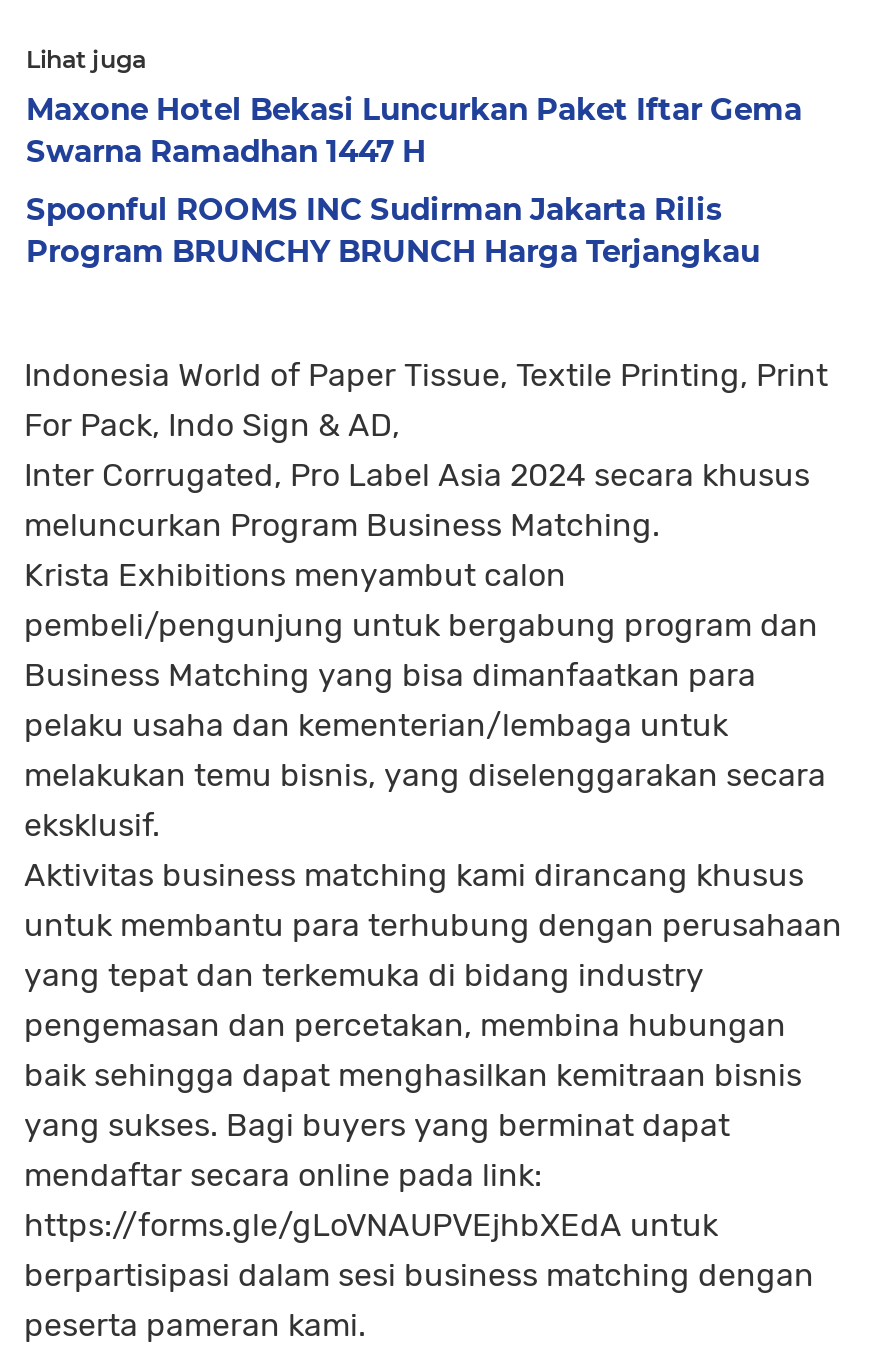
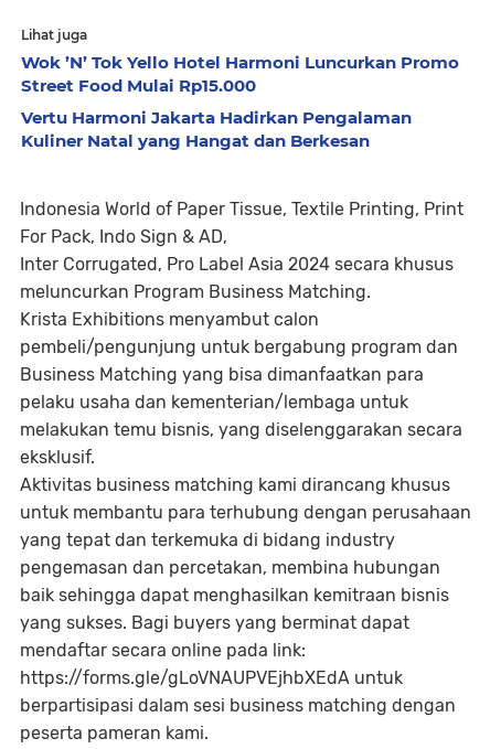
[26,90,802,170] Maxone Hotel Bekasi Luncurkan Paket Iftar Gema | Swarna Ramadhan 1447 H -> [21,52,459,96] Wok ’N’ Tok Yello Hotel Harmoni Luncurkan Promo | Street Food Mulai Rp15.000
[26,190,760,270] Spoonful ROOMS INC Sudirman Jakarta Rilis | Program BRUNCHY BRUNCH Harga Terjangkau -> [21,107,412,151] Vertu Harmoni Jakarta Hadirkan Pengalaman | Kuliner Natal yang Hangat dan Berkesan

